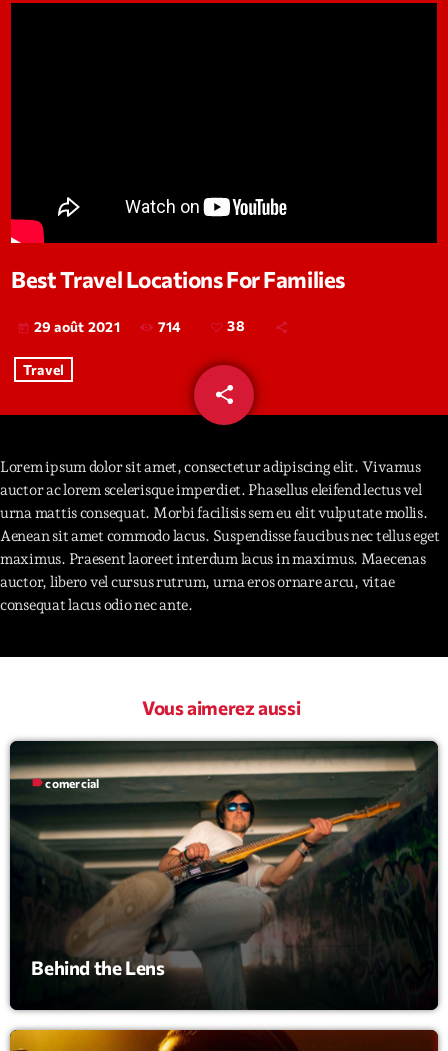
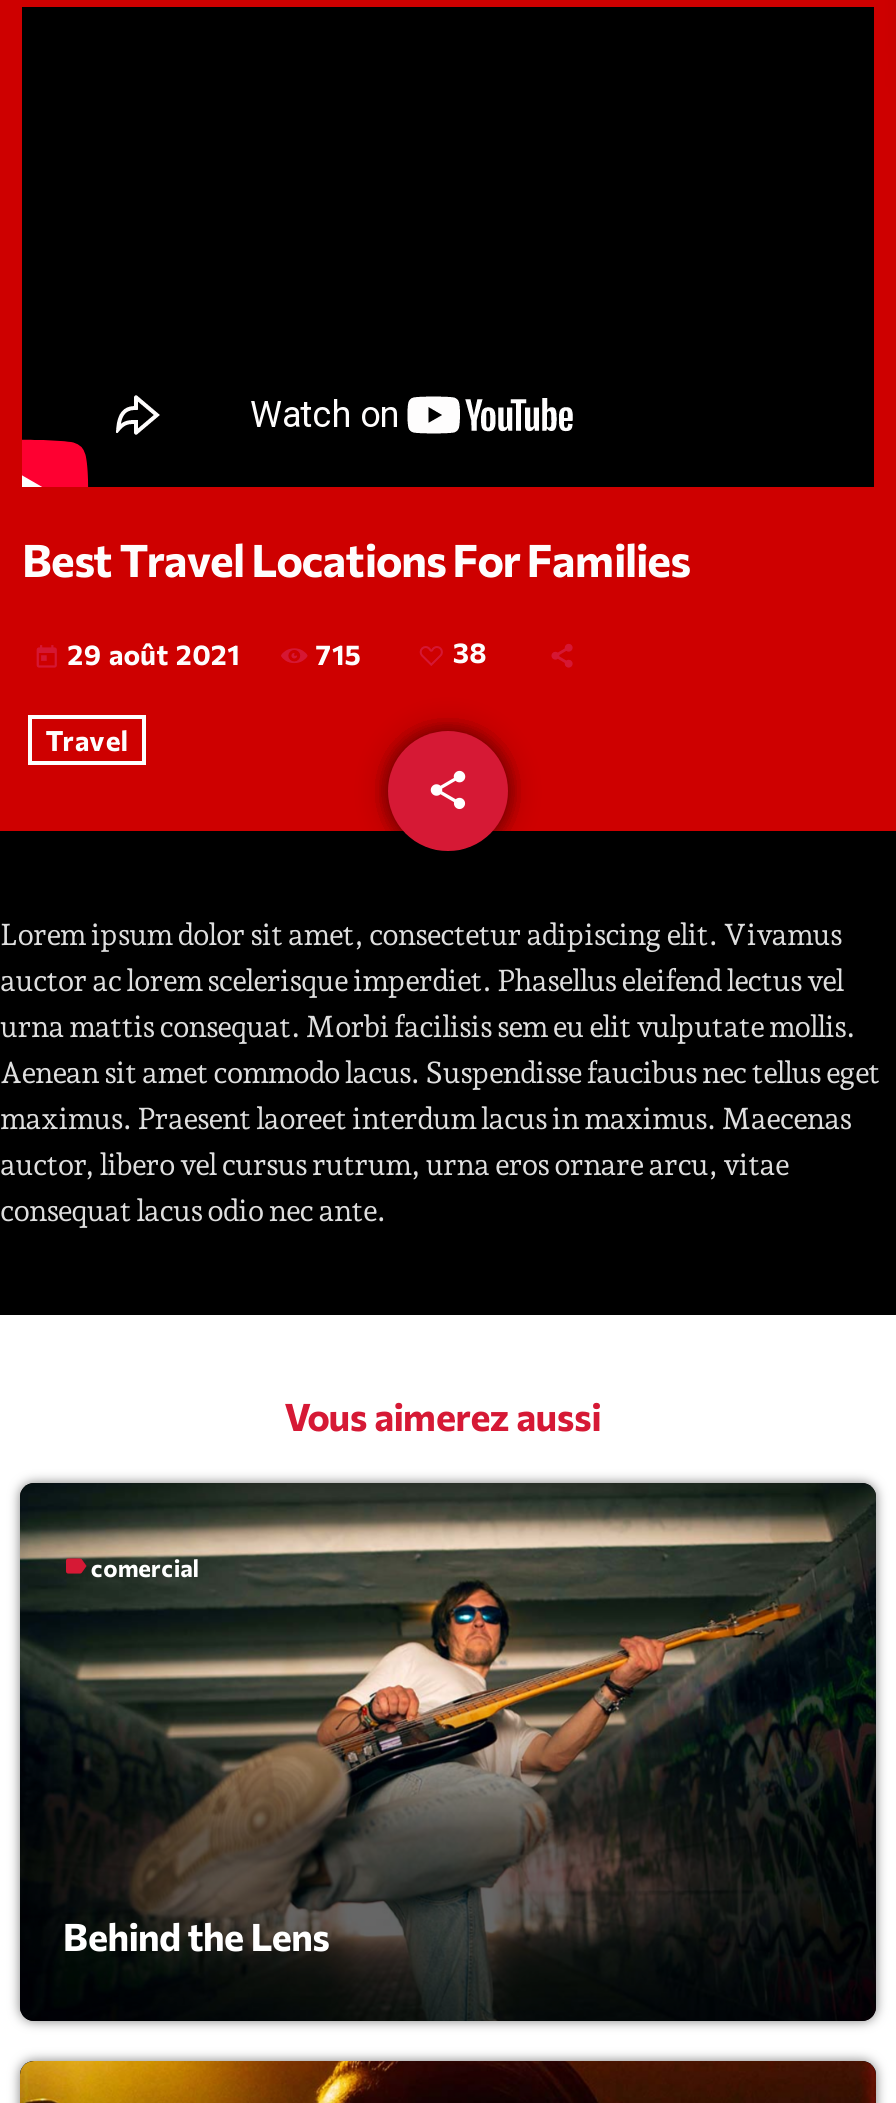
[158,317,182,334] 714 -> [315,636,361,670] 715

